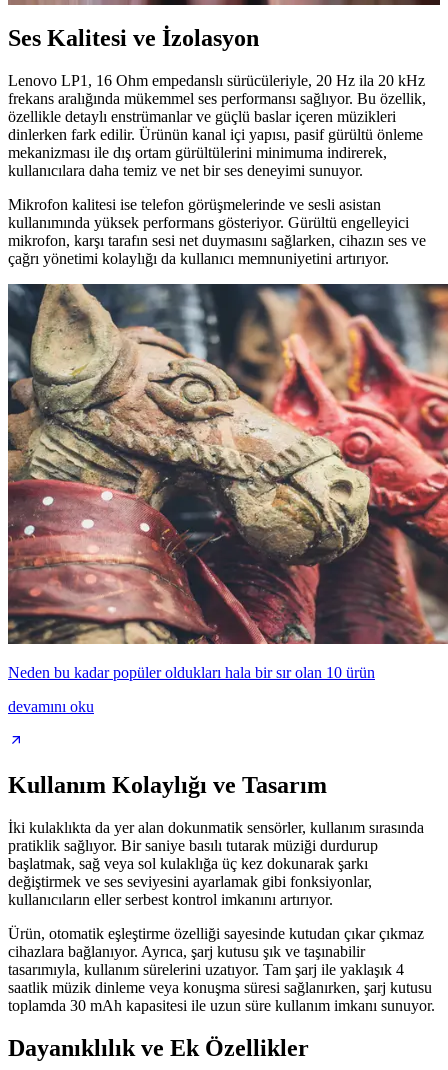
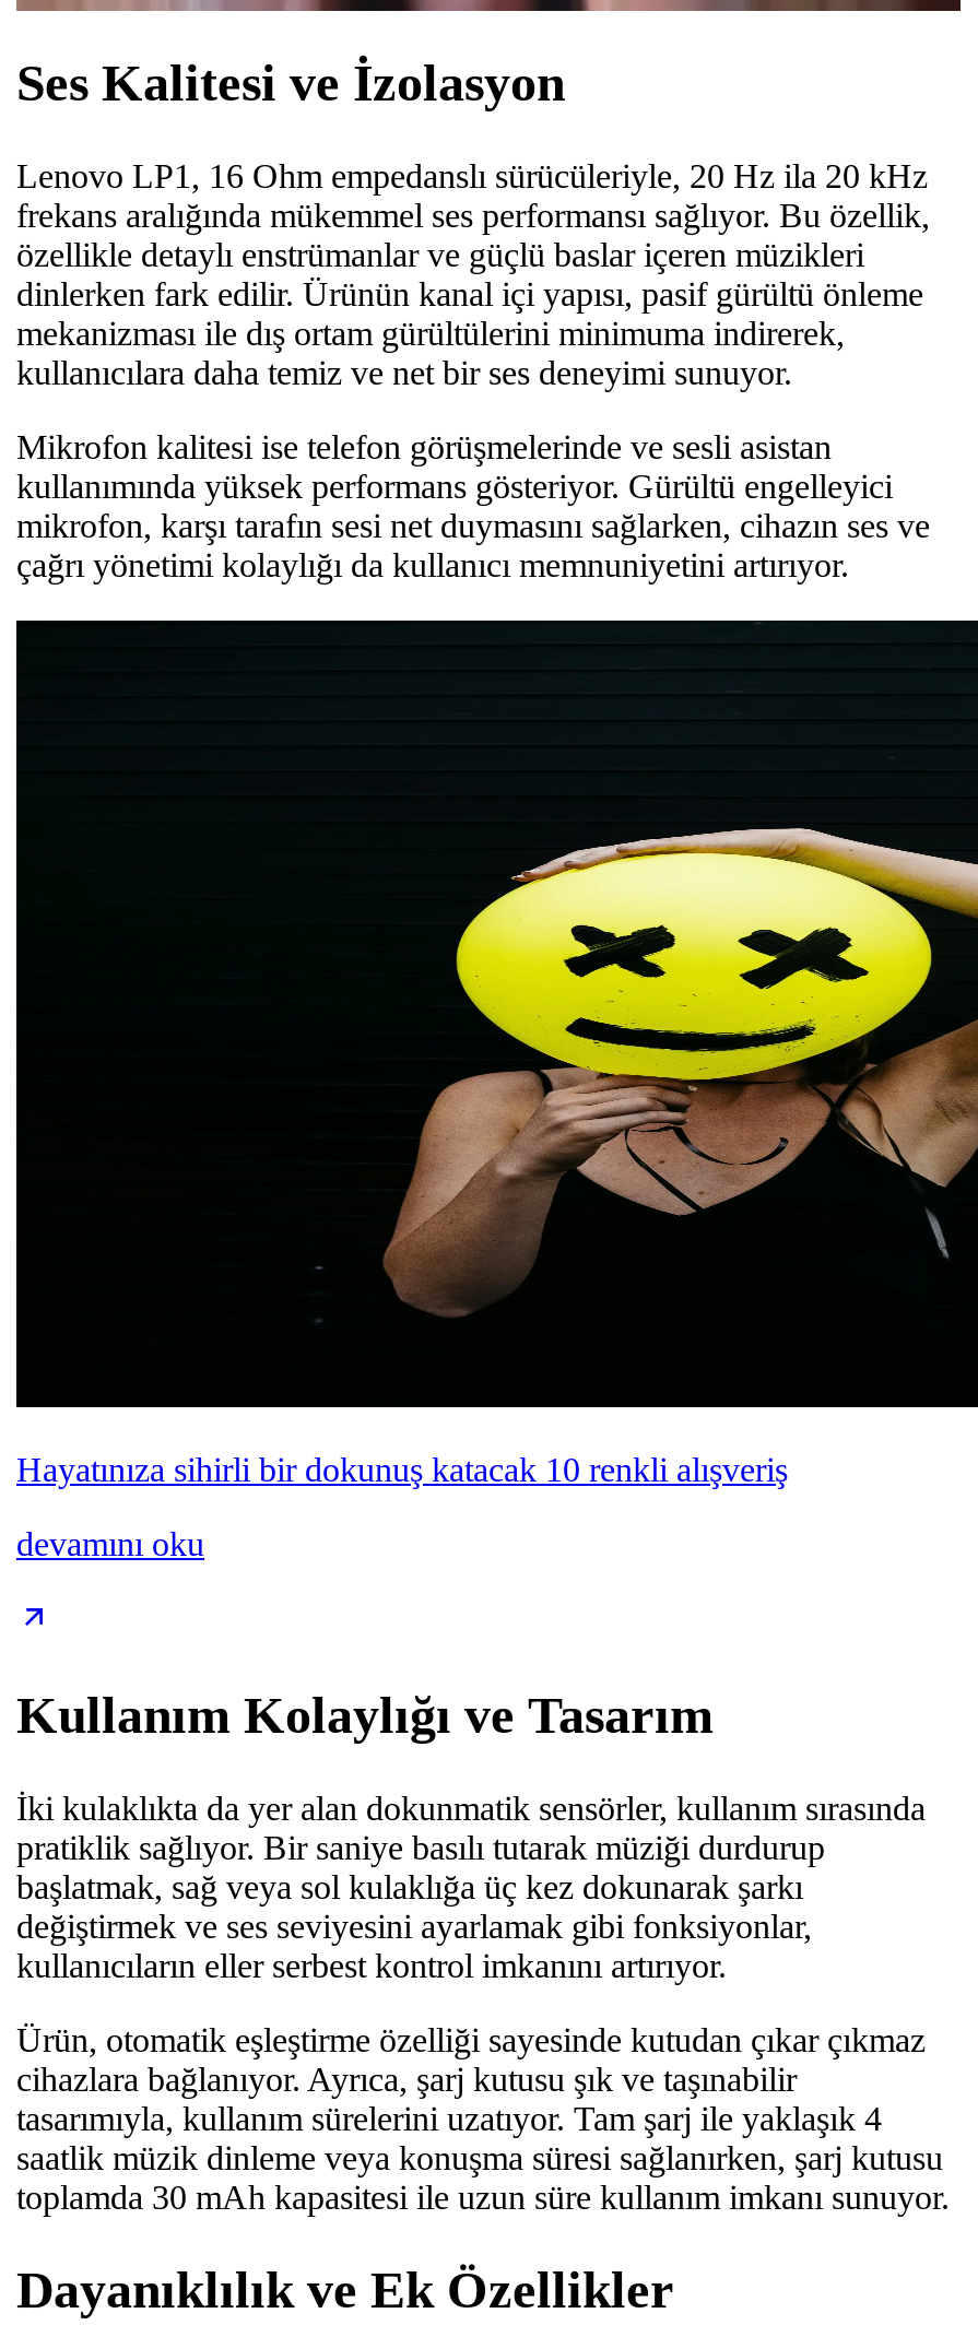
[7,283,445,681] [image] | Neden bu kadar popüler oldukları hala bir sır olan 10 ürün -> [14,618,971,1489] [image] | Hayatınıza sihirli bir dokunuş katacak 10 renkli alışveriş

